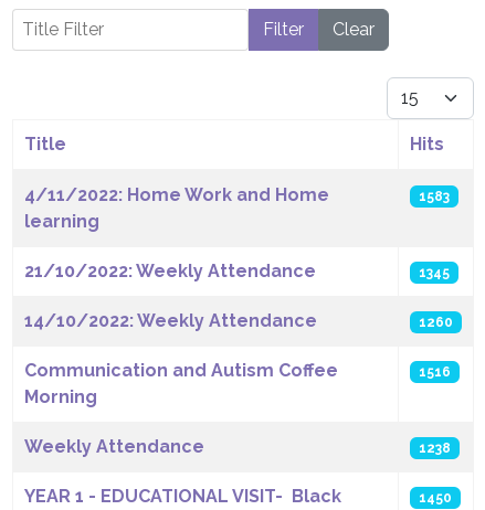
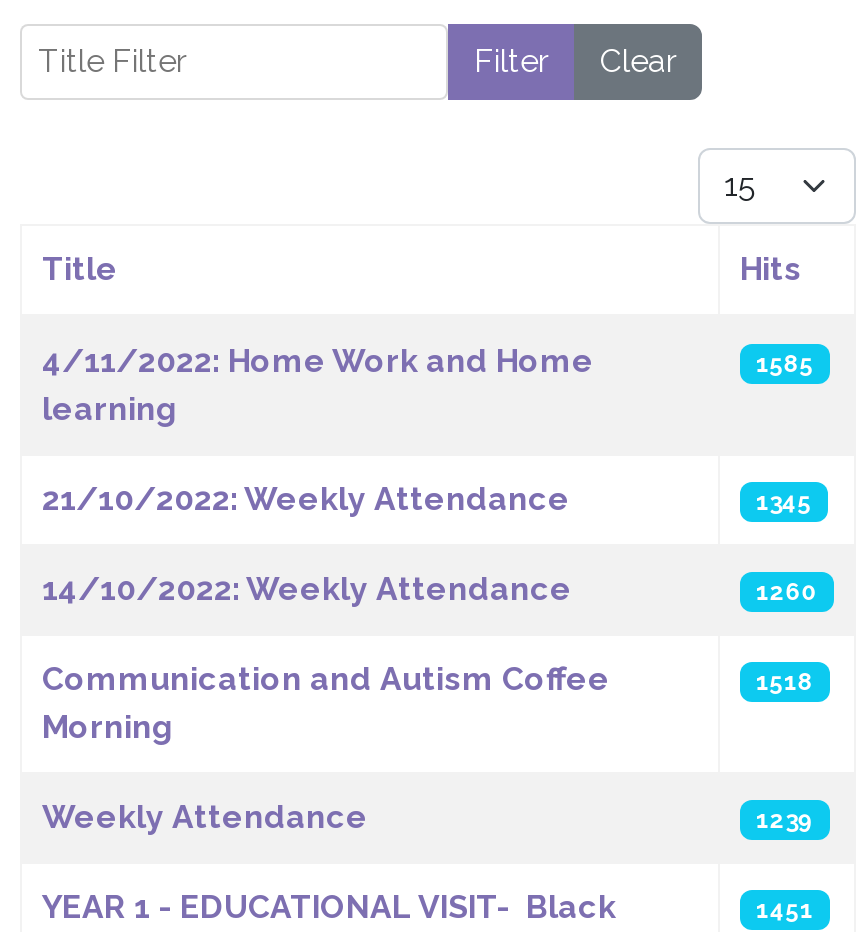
[418,189,449,204] 1583 -> [756,350,814,378] 1585
[418,364,451,380] 1516 -> [756,668,814,696] 1518
[418,440,451,456] 1238 -> [756,806,814,834] 1239
[418,490,452,506] 1450 -> [756,896,814,924] 1451

